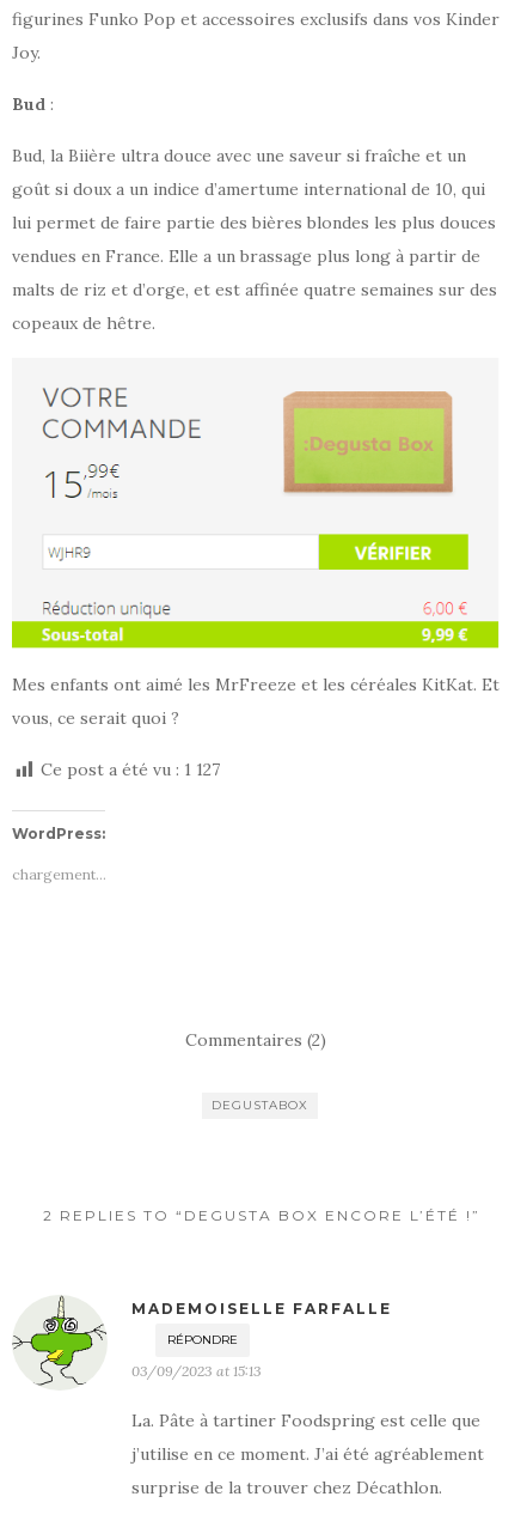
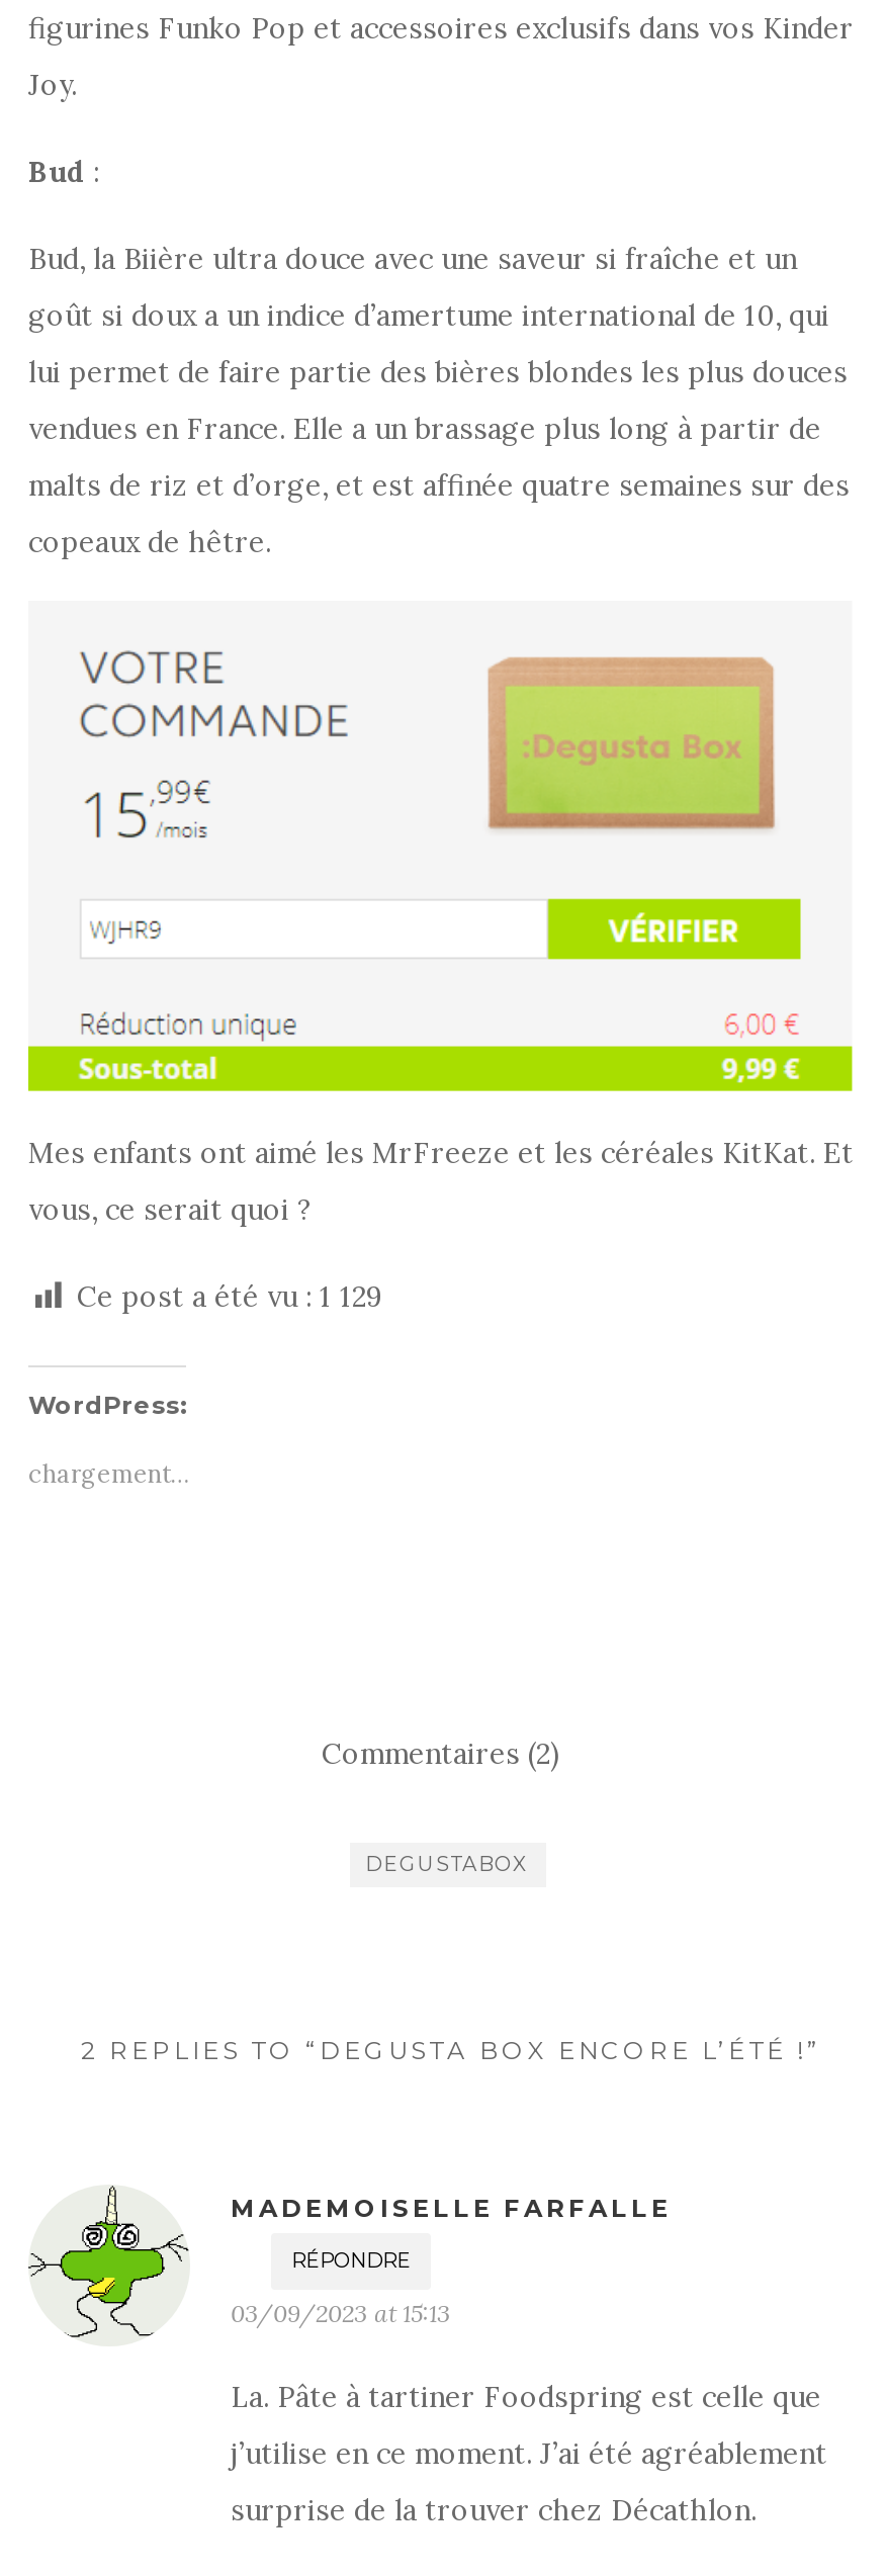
[41,759,220,781] Ce post a été vu : 1 127 -> [77,1278,382,1315] Ce post a été vu : 1 129

